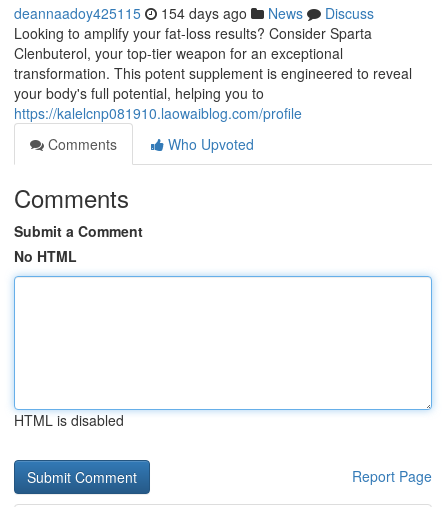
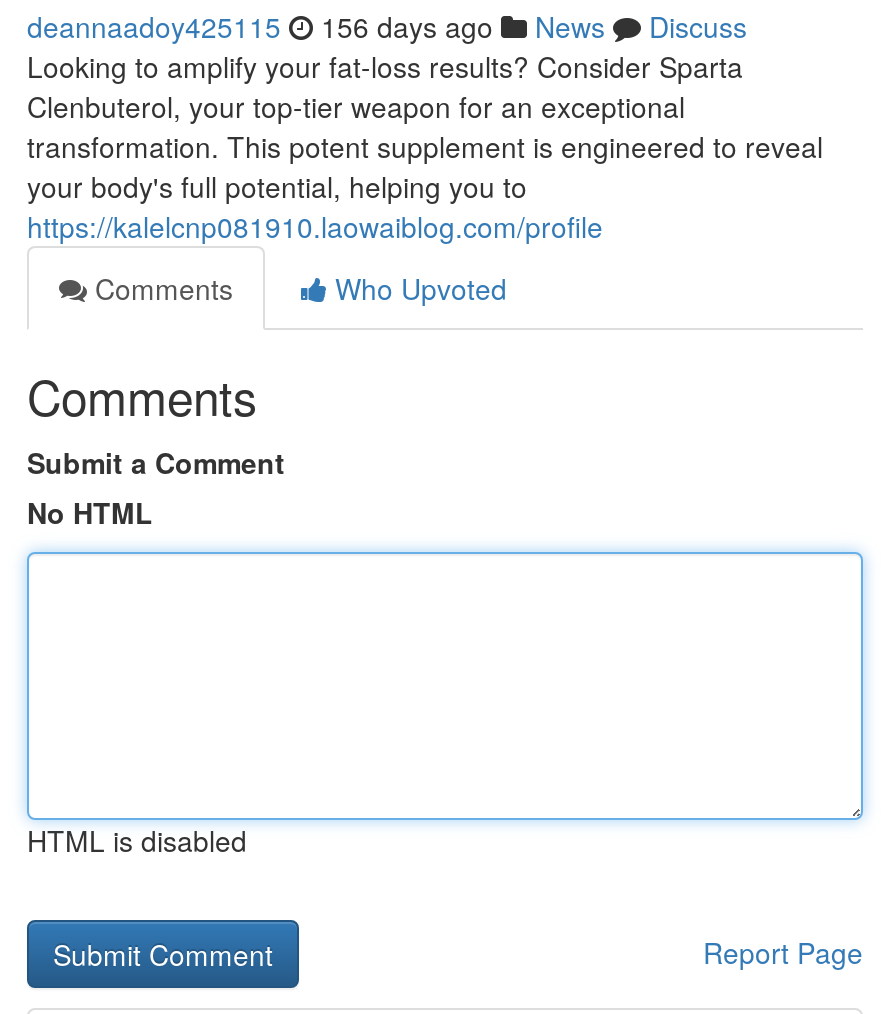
[14,3,374,23] deannaadoy425115 154 days ago News Discuss -> [27,6,747,46] deannaadoy425115 156 days ago News Discuss

